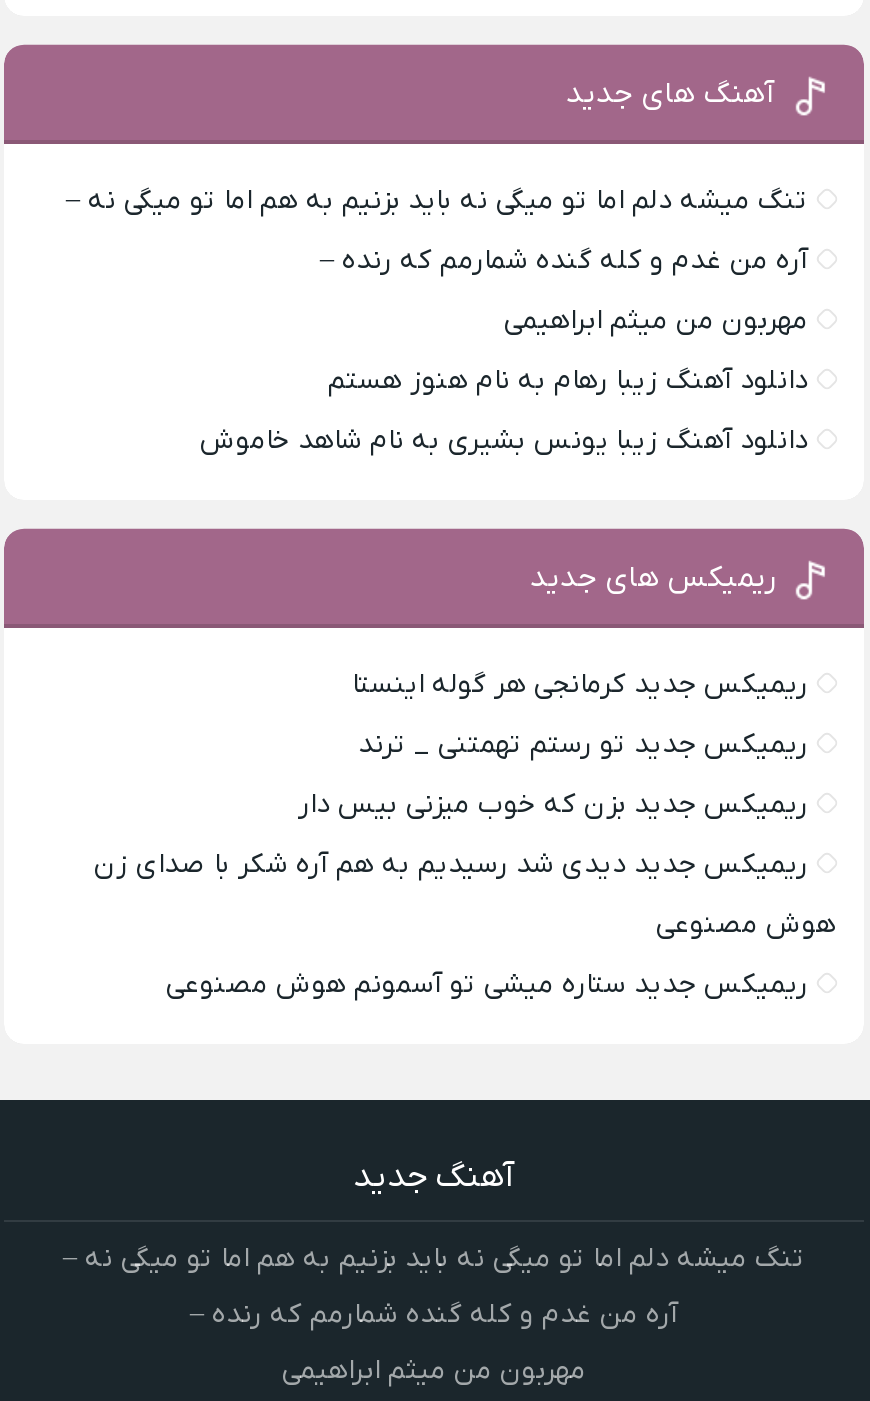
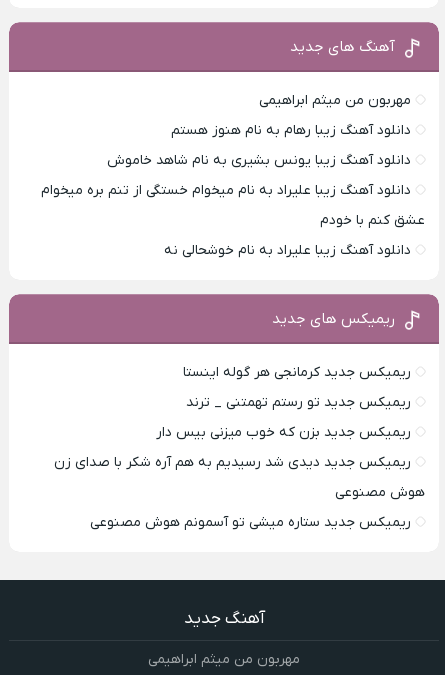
[66,183,808,281] تنگ میشه دلم اما تو میگی نه باید بزنیم به هم اما تو میگی نه – | آره من غدم و کله گنده شمارمم که رنده – -> none
moved [200,303,808,461] -> [107,91,411,170]: مهربون من میثم ابراهیمی | دانلود آهنگ زیبا رهام به نام هنوز هستم | دانلود آهنگ زیبا یونس بشیری به نام شاهد خاموش
none -> [41,181,425,260] دانلود آهنگ زیبا علیراد به نام میخوام خستگی از تنم بره میخوام | عشق کنم با خودم | دانلود آهنگ زیبا علیراد به نام خوشحالی نه
moved [94,559,836,1201] -> [54,309,425,630]: ریمیکس های جدید | ریمیکس جدید کرمانجی هر گوله اینستا | ریمیکس جدید تو رستم تهمتنی _ ترند | ریمیکس جدید بزن که خوب میزنی بیس دار | ریمیکس جدید دیدی شد رسیدیم به هم آره شکر با صدای زن | هوش مصنوعی | ریمیکس جدید ستاره میشی تو آسمونم هوش مصنوعی | آهنگ جدید
[63,1241,805,1335] تنگ میشه دلم اما تو میگی نه باید بزنیم به هم اما تو میگی نه – | آره من غدم و کله گنده شمارمم که رنده – -> none

